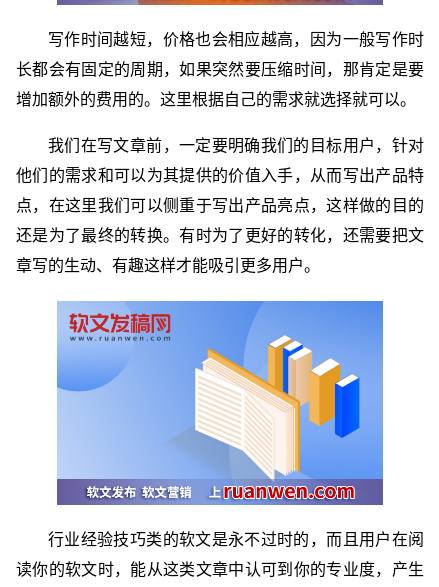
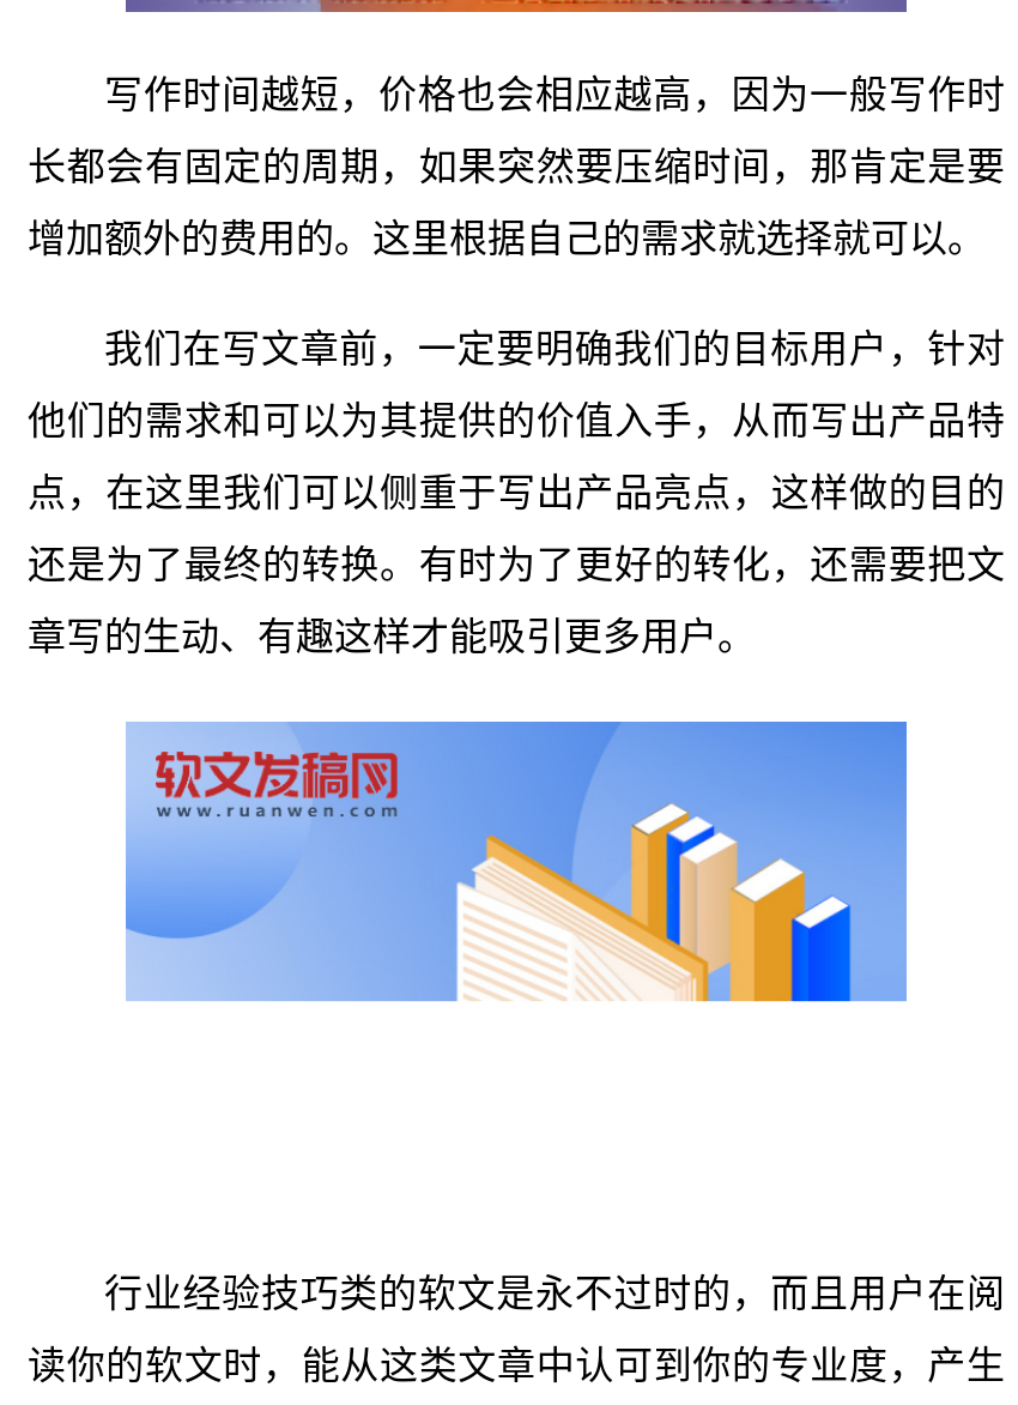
[56,416,384,506] [image] -> none

